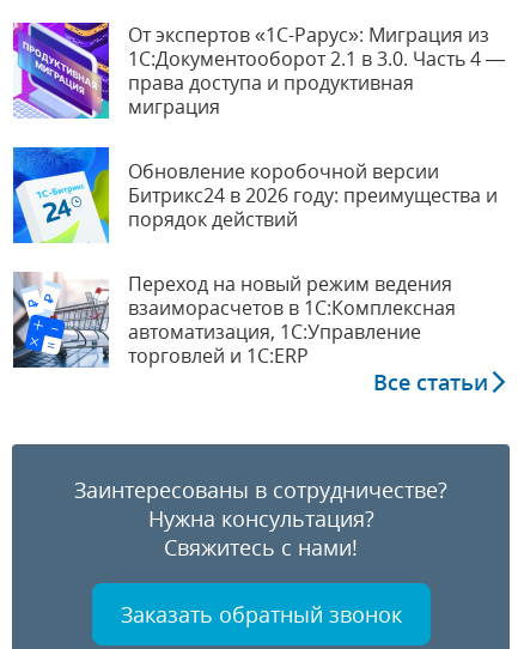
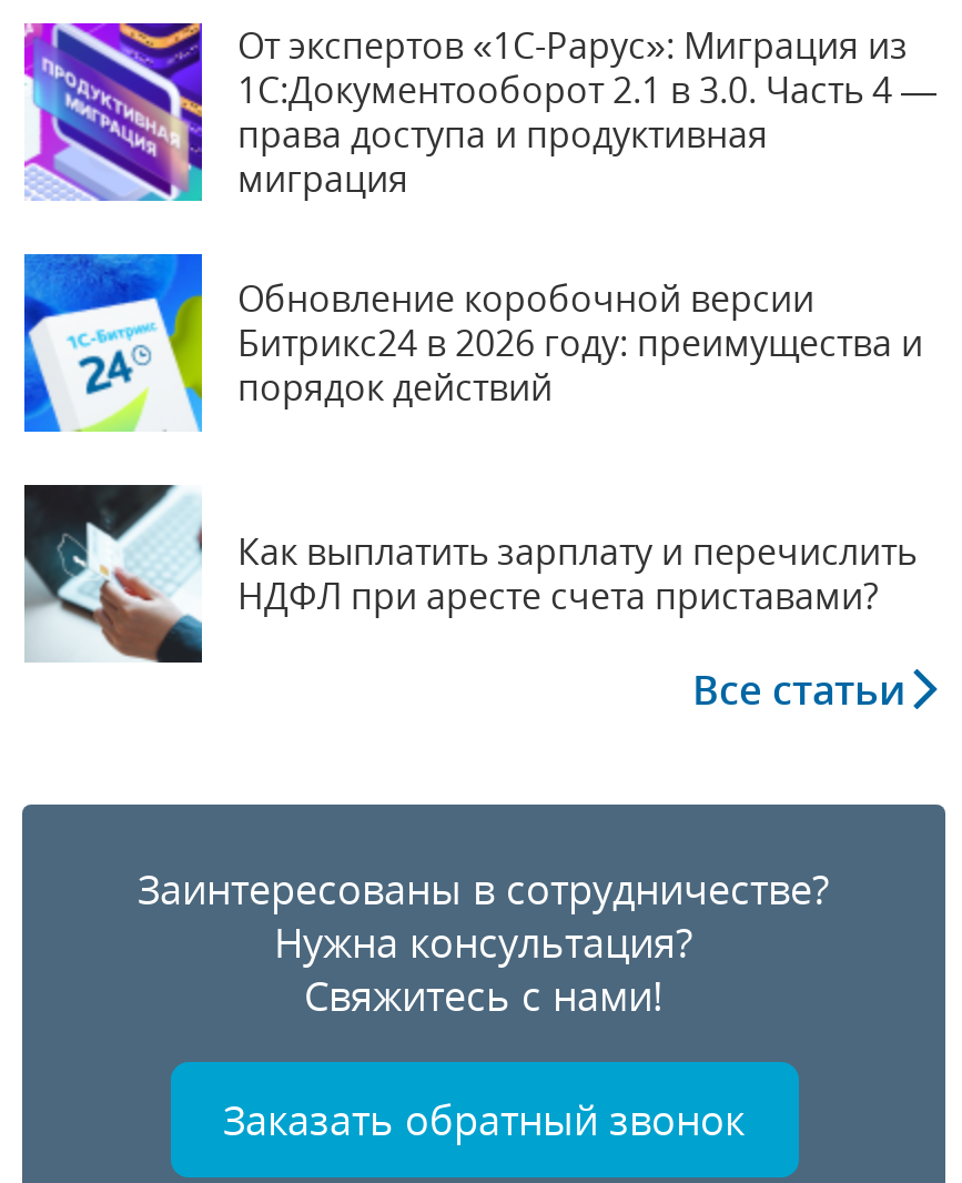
[12,271,456,369] [image] | Переход на новый режим ведения | взаиморасчетов в 1С:Комплексная | автоматизация, 1С:Управление | торговлей и 1С:ERP -> [22,483,917,665] [image] | Как выплатить зарплату и перечислить | НДФЛ при аресте счета приставами?

